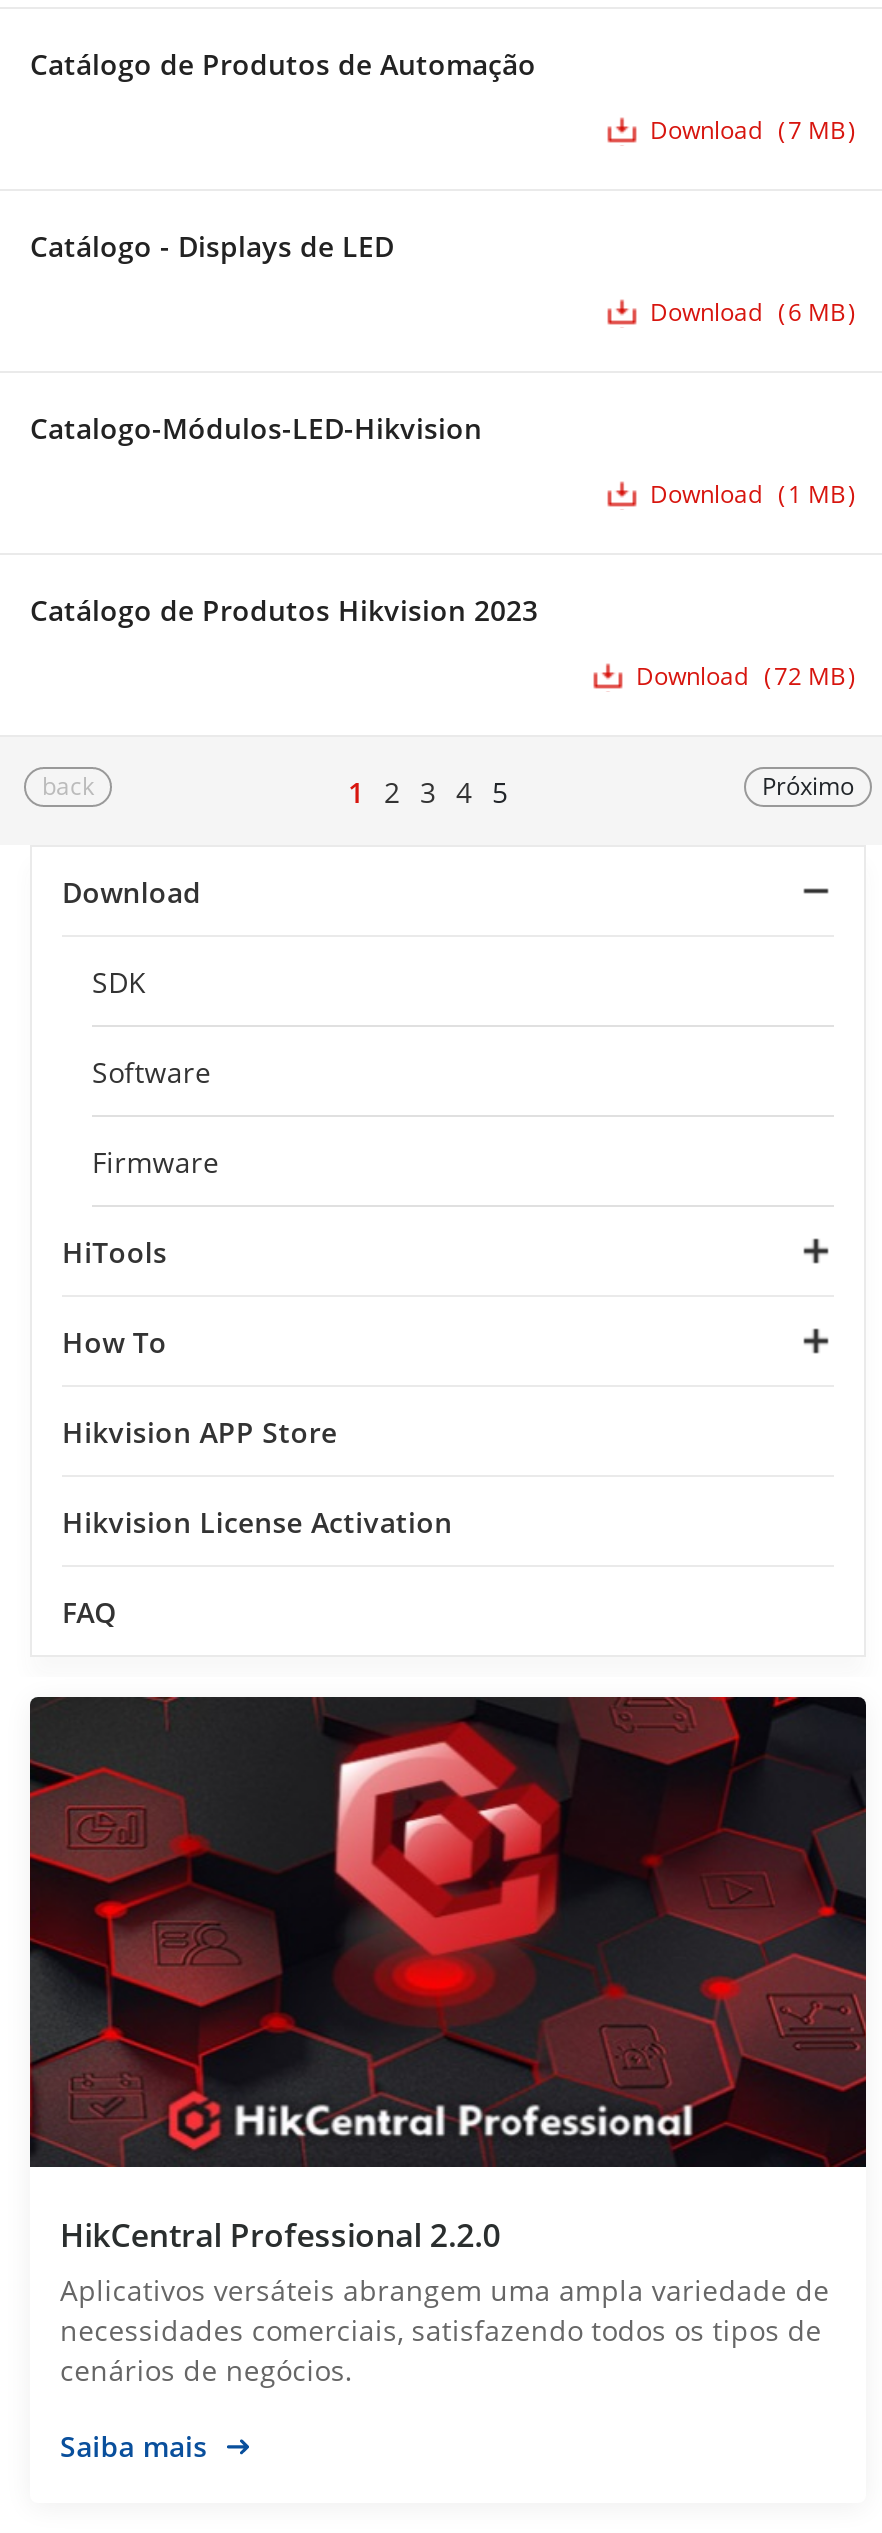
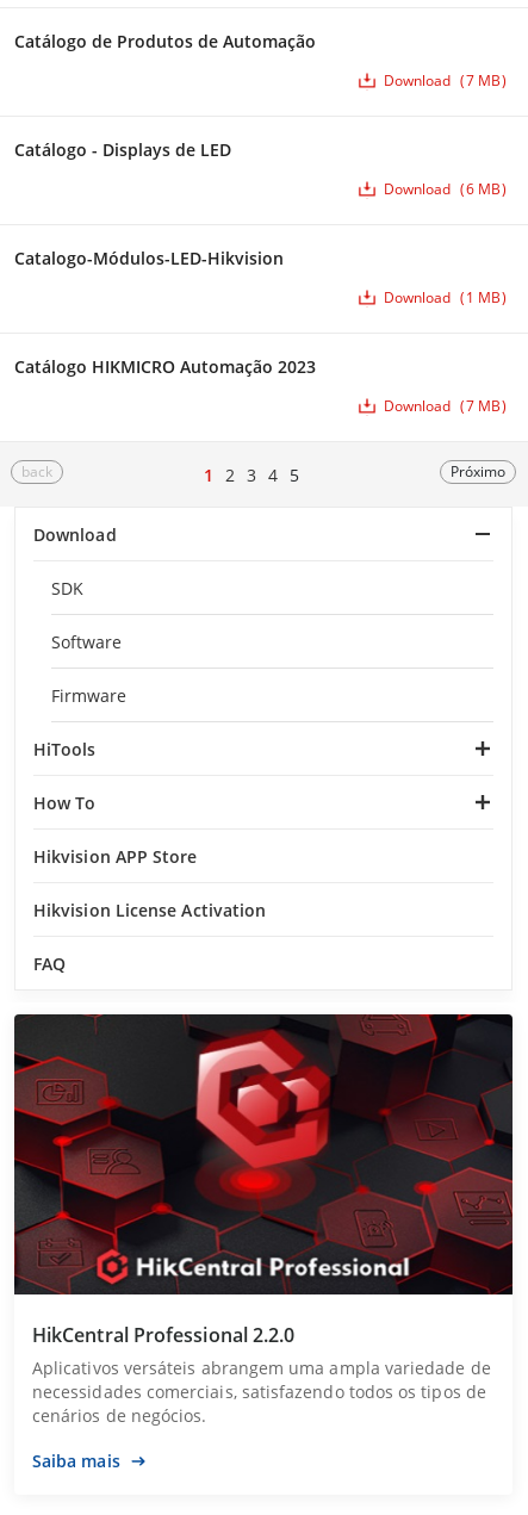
[30,591,538,629] Catálogo de Produtos Hikvision 2023 -> [14,355,316,378] Catálogo HIKMICRO Automação 2023
[636,659,846,693] Download 72 MB -> [384,396,501,416] Download 7 MB

